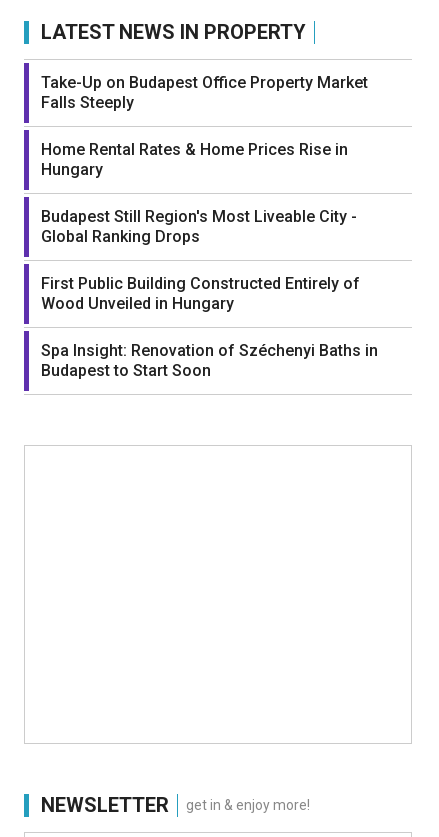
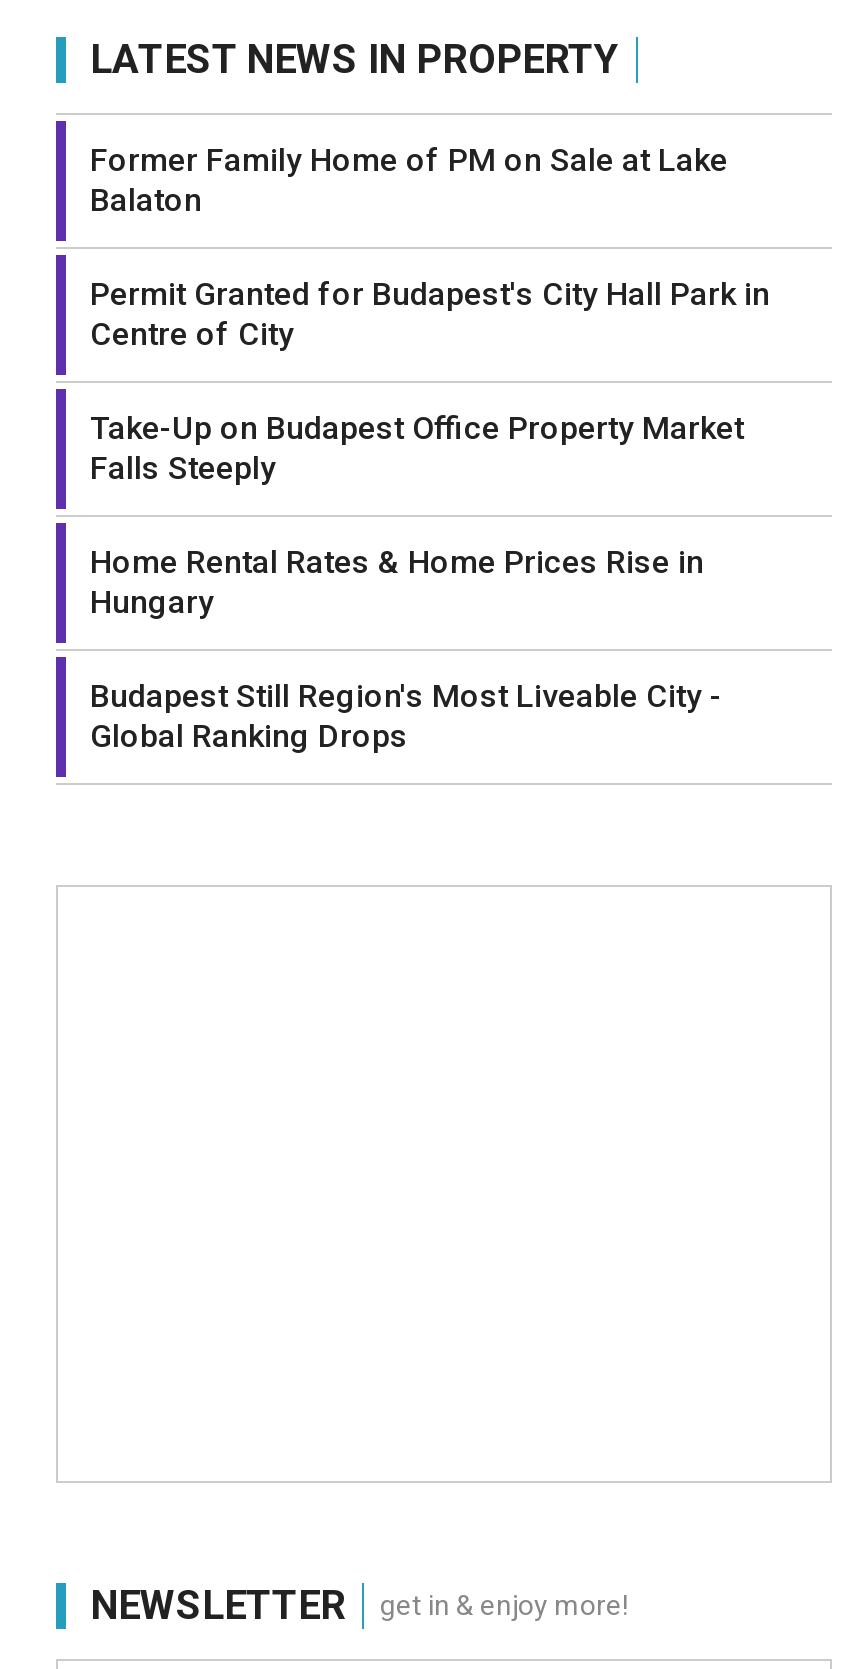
none -> [90,142,770,354] Former Family Home of PM on Sale at Lake | Balaton | Permit Granted for Budapest's City Hall Park in | Centre of City
moved [41,73,368,246] -> [90,410,744,756]: Take-Up on Budapest Office Property Market | Falls Steeply | Home Rental Rates & Home Prices Rise in | Hungary | Budapest Still Region's Most Liveable City - | Global Ranking Drops
[41,274,378,380] First Public Building Constructed Entirely of | Wood Unveiled in Hungary | Spa Insight: Renovation of Széchenyi Baths in | Budapest to Start Soon -> none

